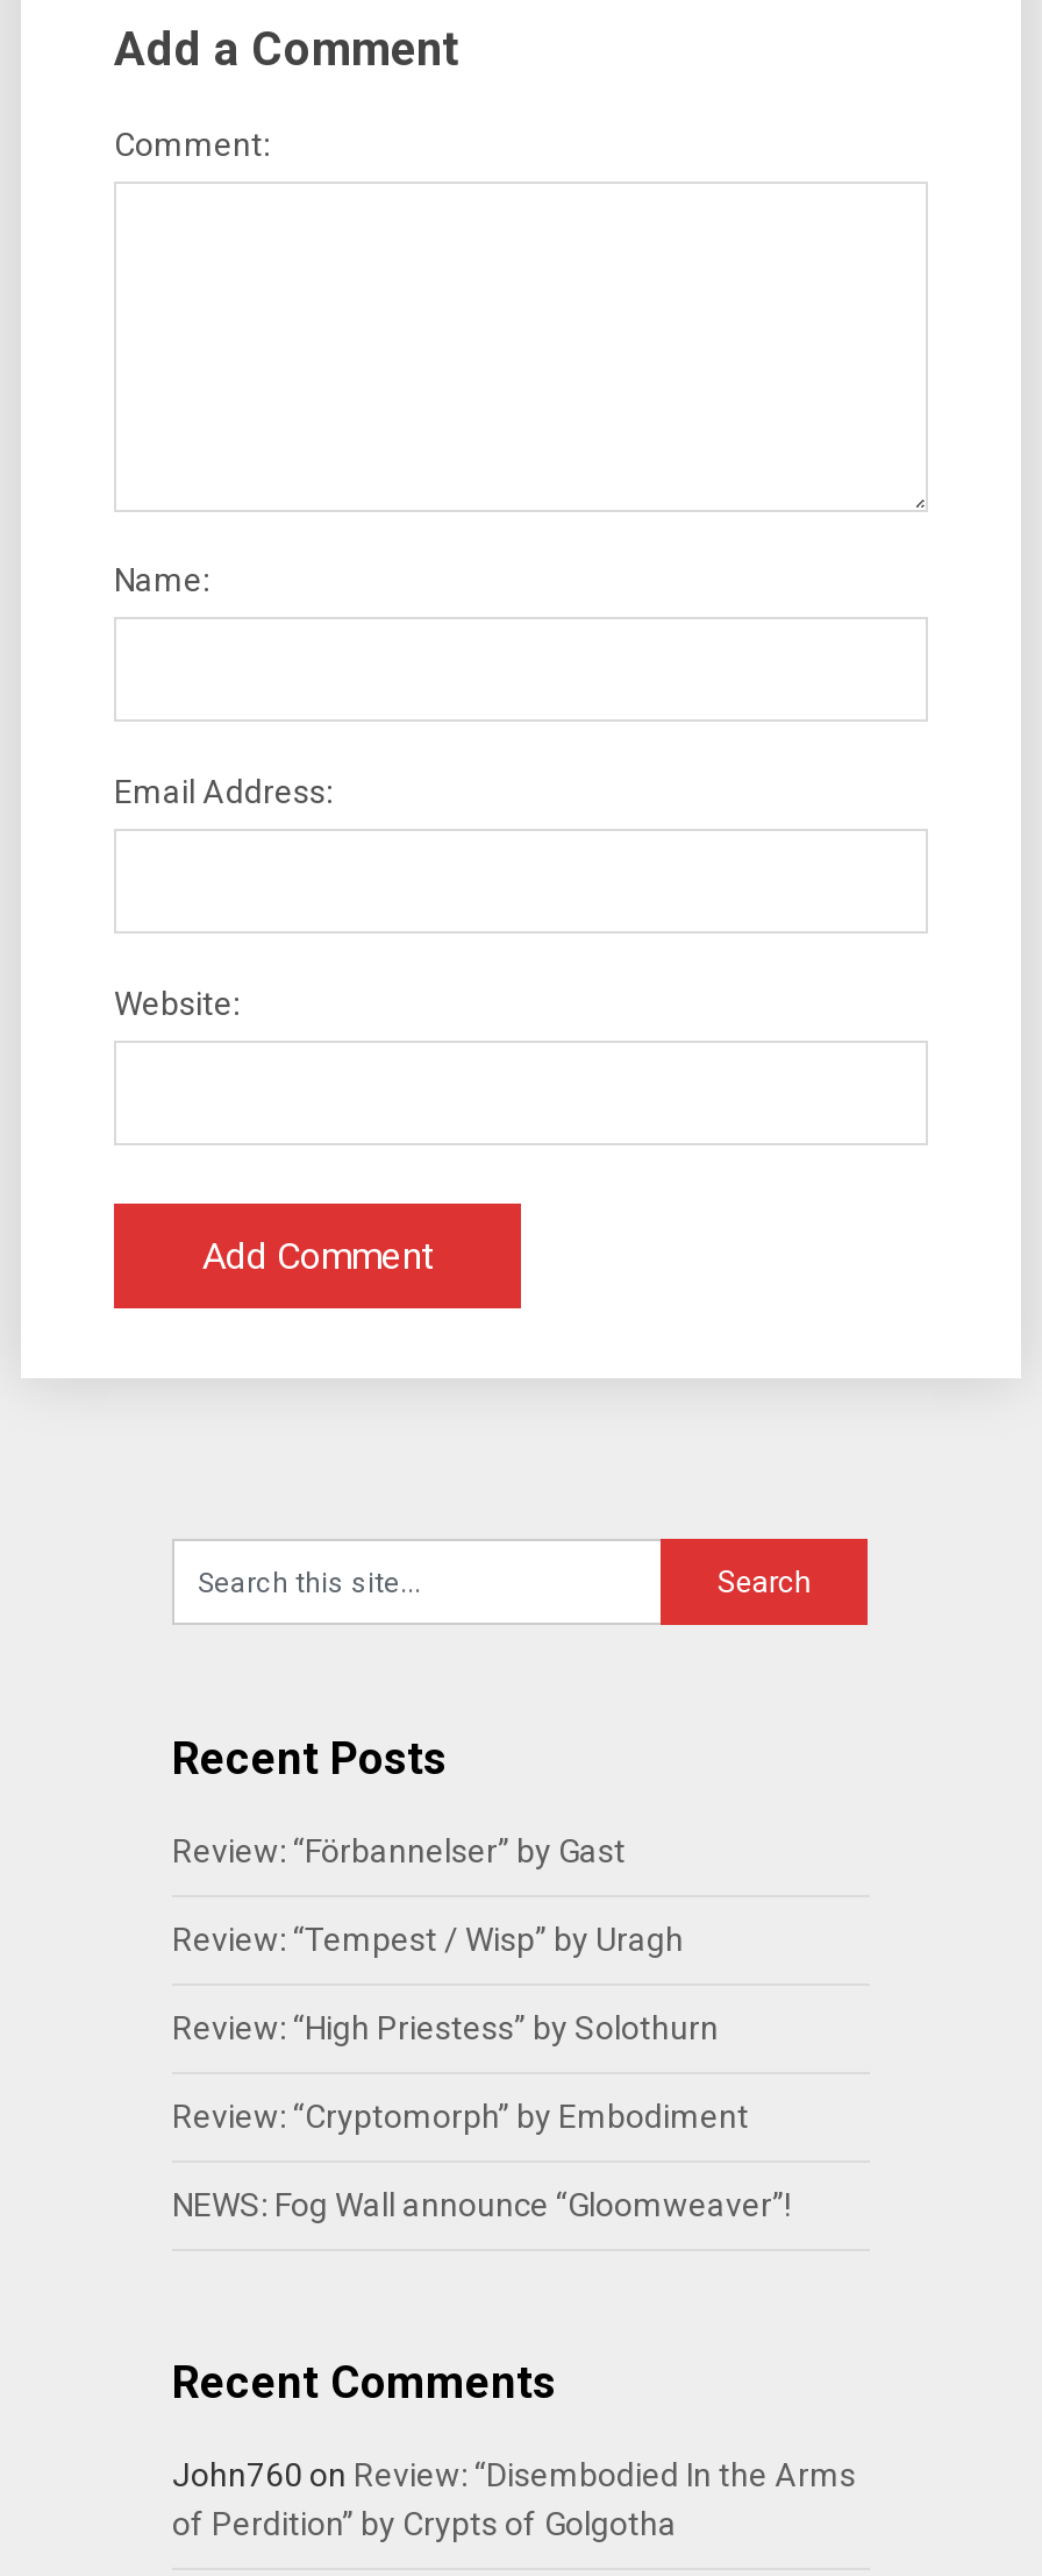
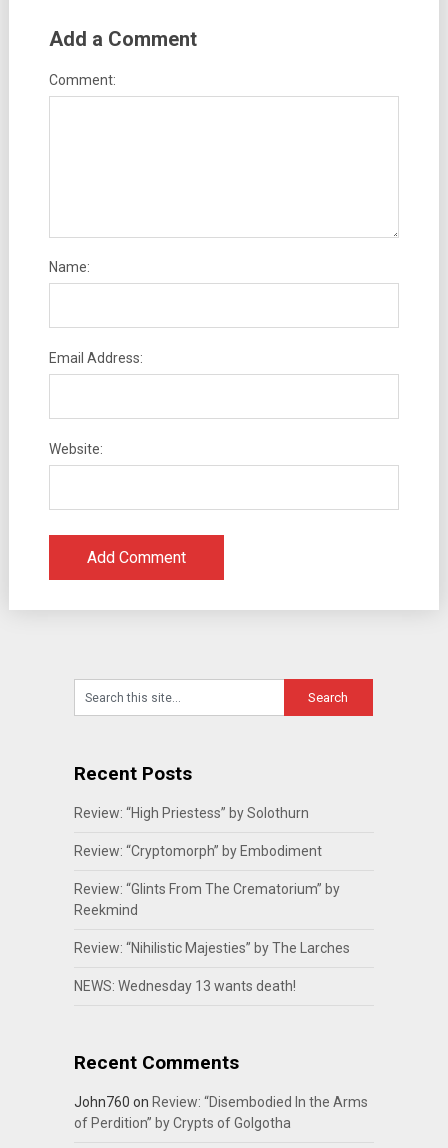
[172,1833,684,1959] Review: “Förbannelser” by Gast | Review: “Tempest / Wisp” by Uragh -> none
moved [172,2010,749,2136] -> [74,805,322,859]: Review: “High Priestess” by Solothurn | Review: “Cryptomorph” by Embodiment
[172,2187,791,2224] NEWS: Fog Wall announce “Gloomweaver”! -> [74,881,350,994] Review: “Glints From The Crematorium” by | Reekmind | Review: “Nihilistic Majesties” by The Larches | NEWS: Wednesday 13 wants death!

